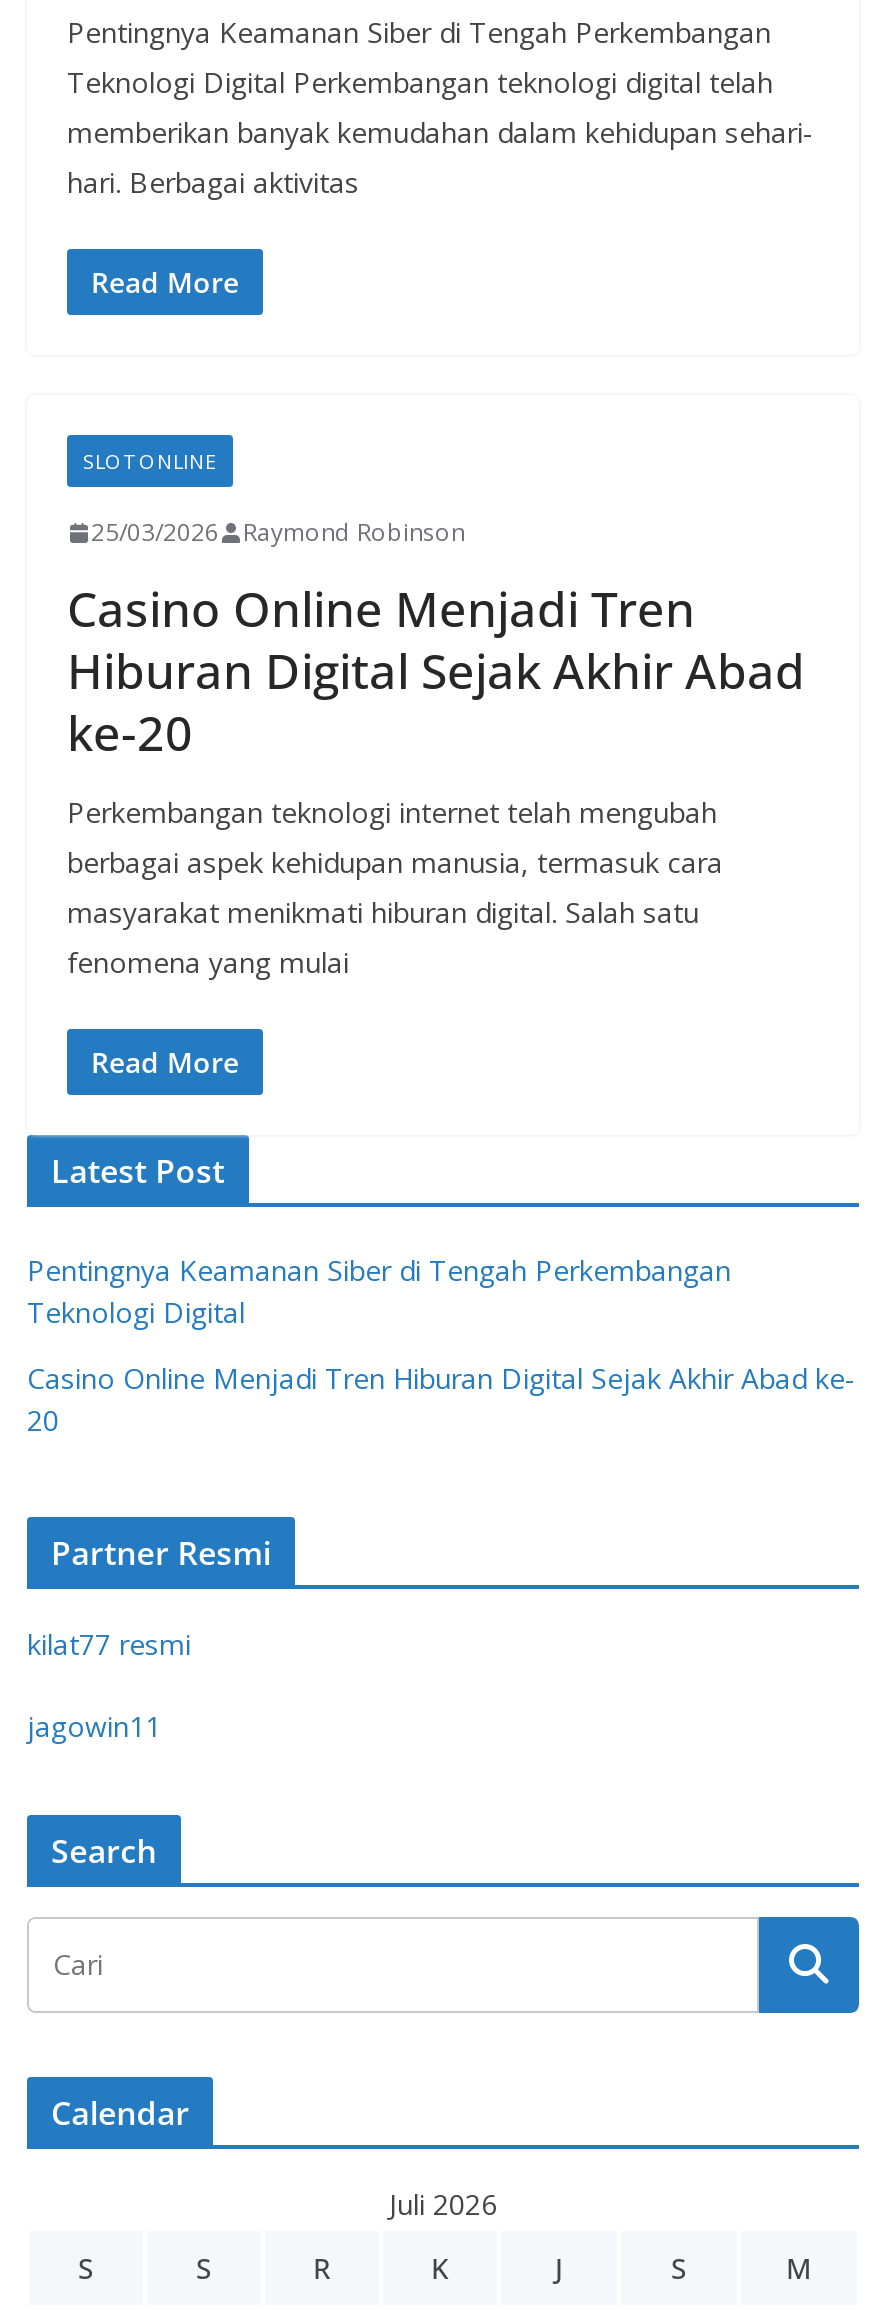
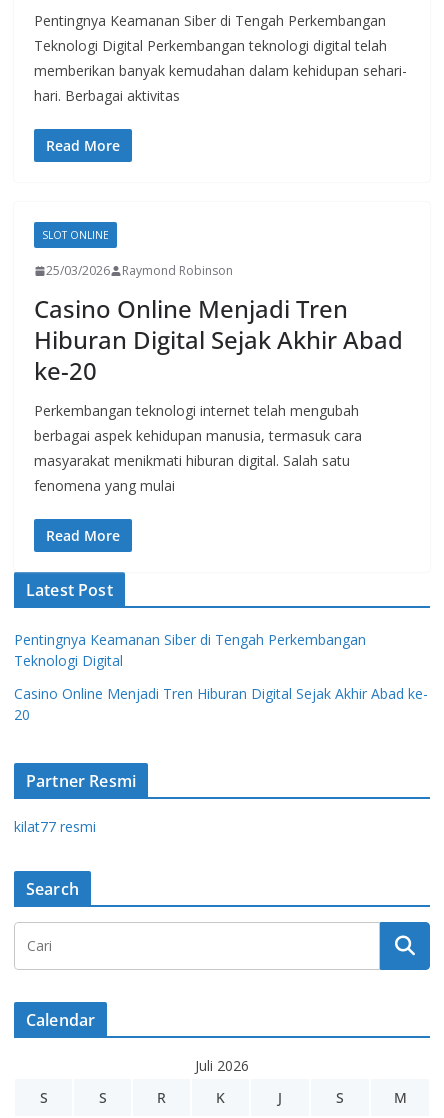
[27,1707,161,1745] jagowin11 -> none

